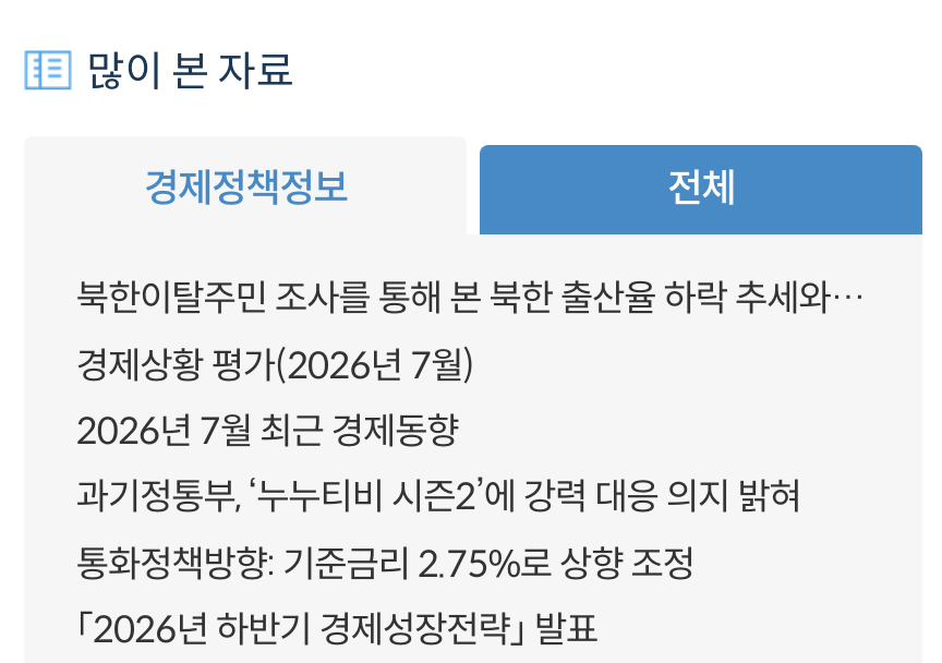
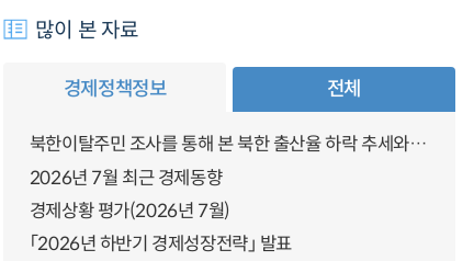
moved [76,343,475,389] -> [29,200,230,223]: 경제상황 평가(2026년 7월)
[76,475,801,587] 과기정통부, ‘누누티비 시즌2’에 강력 대응 의지 밝혀 | 통화정책방향: 기준금리 2.75%로 상향 조정 -> none

